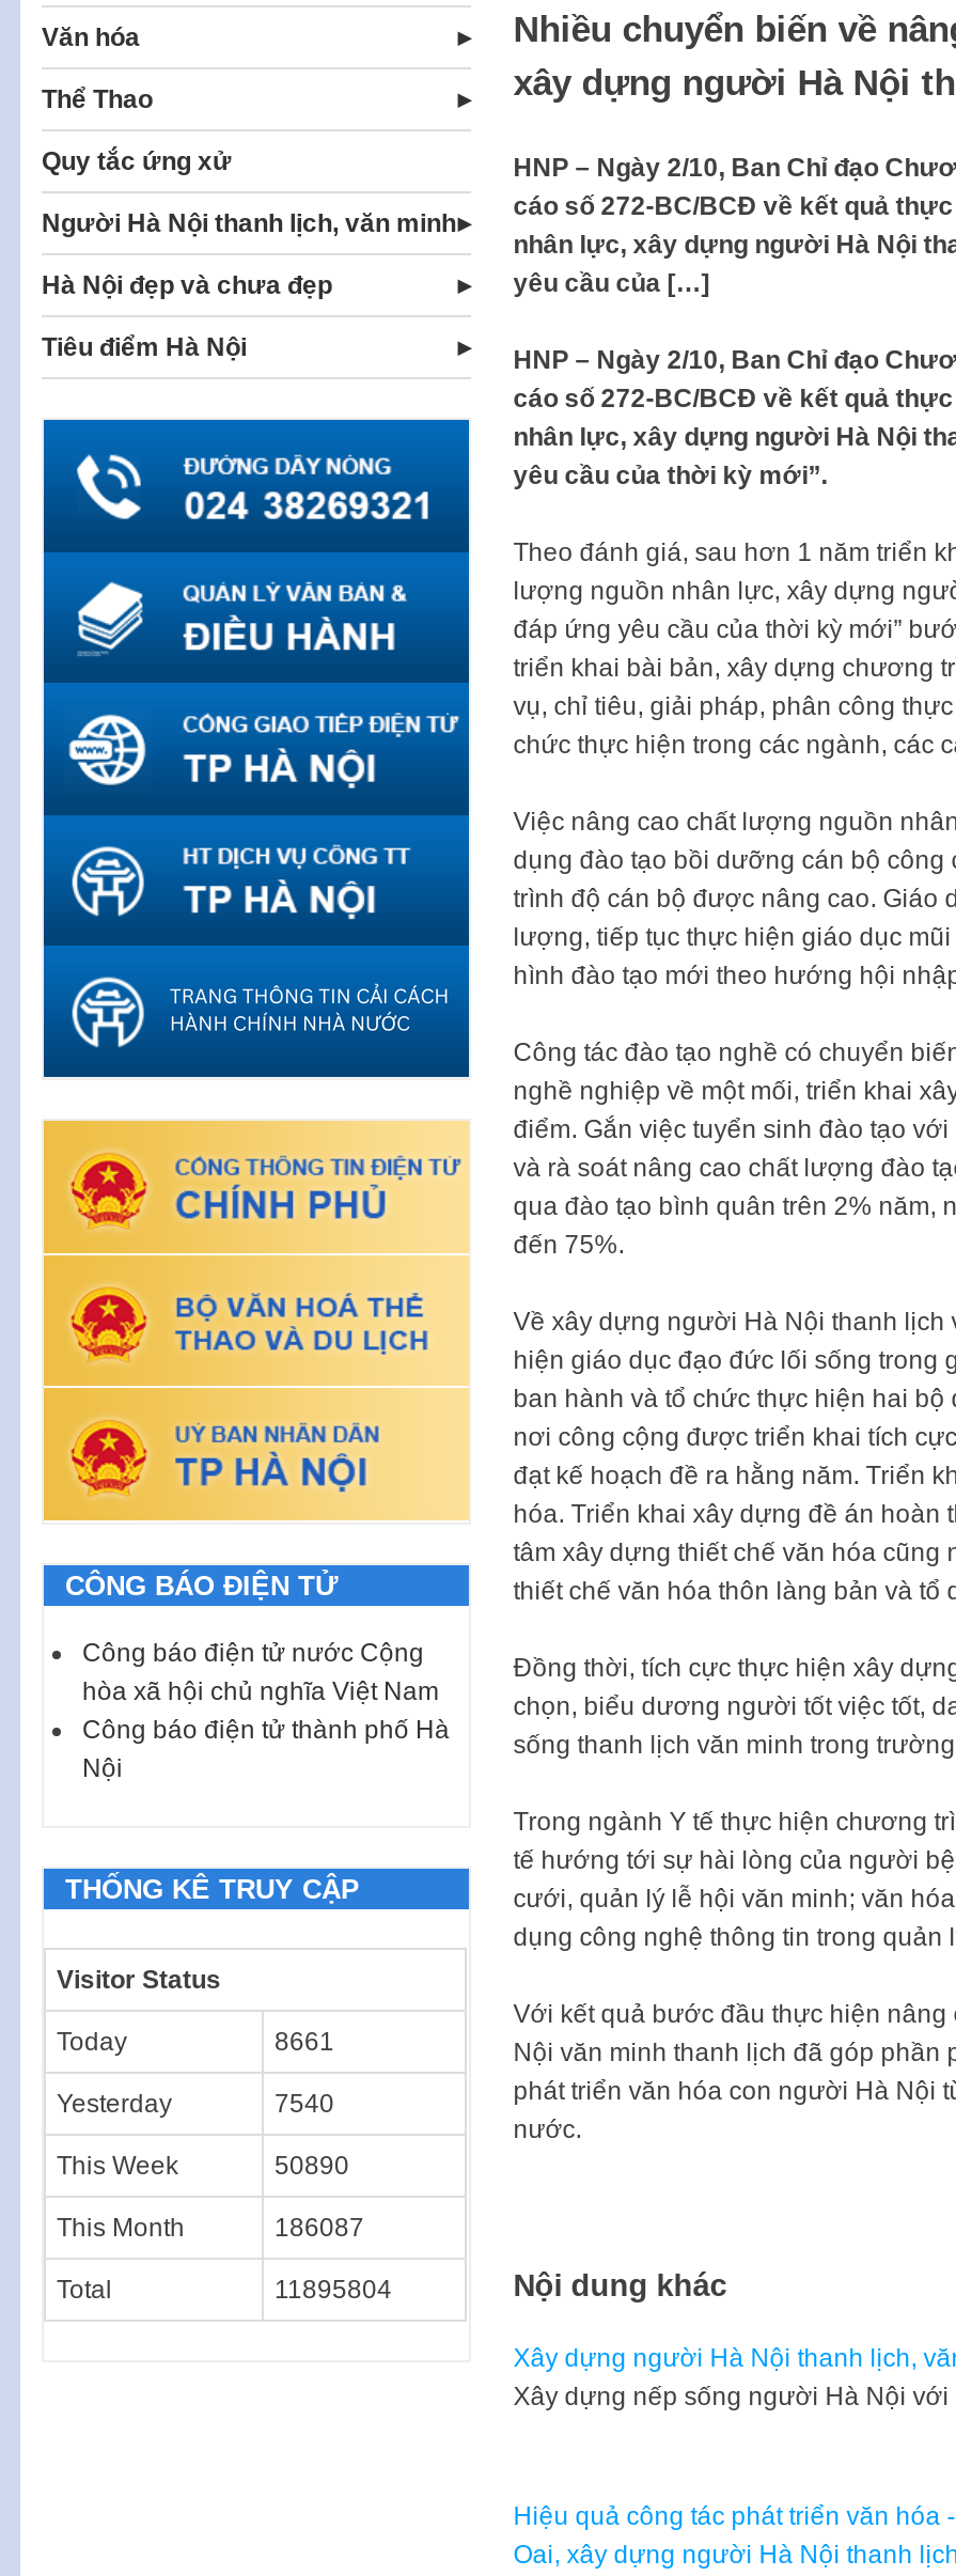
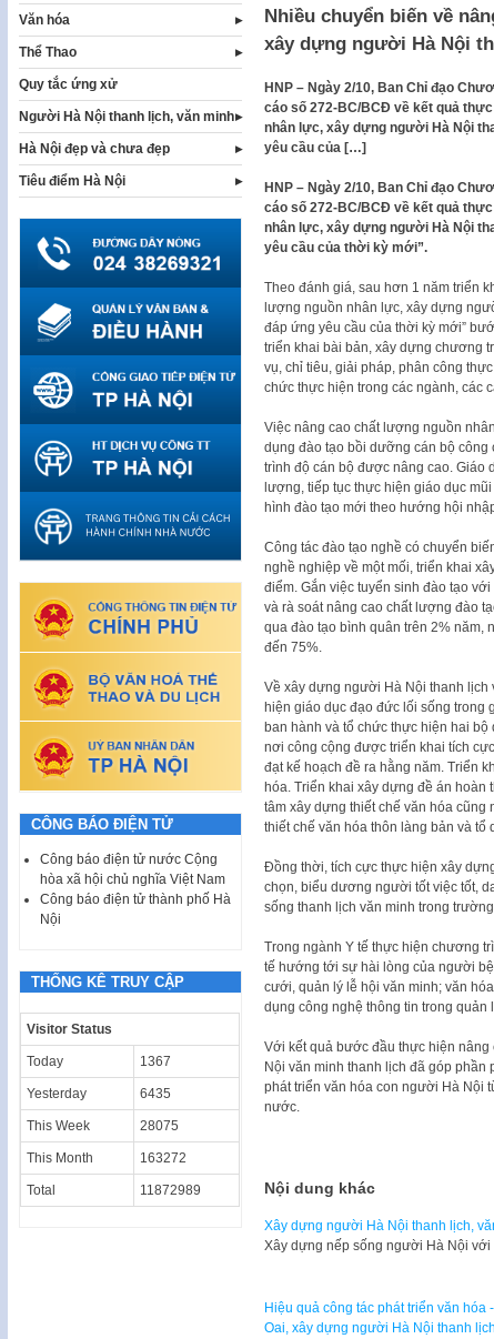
[275,2027,334,2057] 8661 -> [140,1054,171,1069] 1367
[275,2089,334,2118] 7540 -> [140,1086,171,1101] 6435
[275,2151,349,2180] 50890 -> [140,1118,179,1133] 28075
[275,2213,364,2242] 186087 -> [140,1150,186,1166] 163272
[275,2274,392,2304] 11895804 -> [140,1182,201,1198] 11872989

